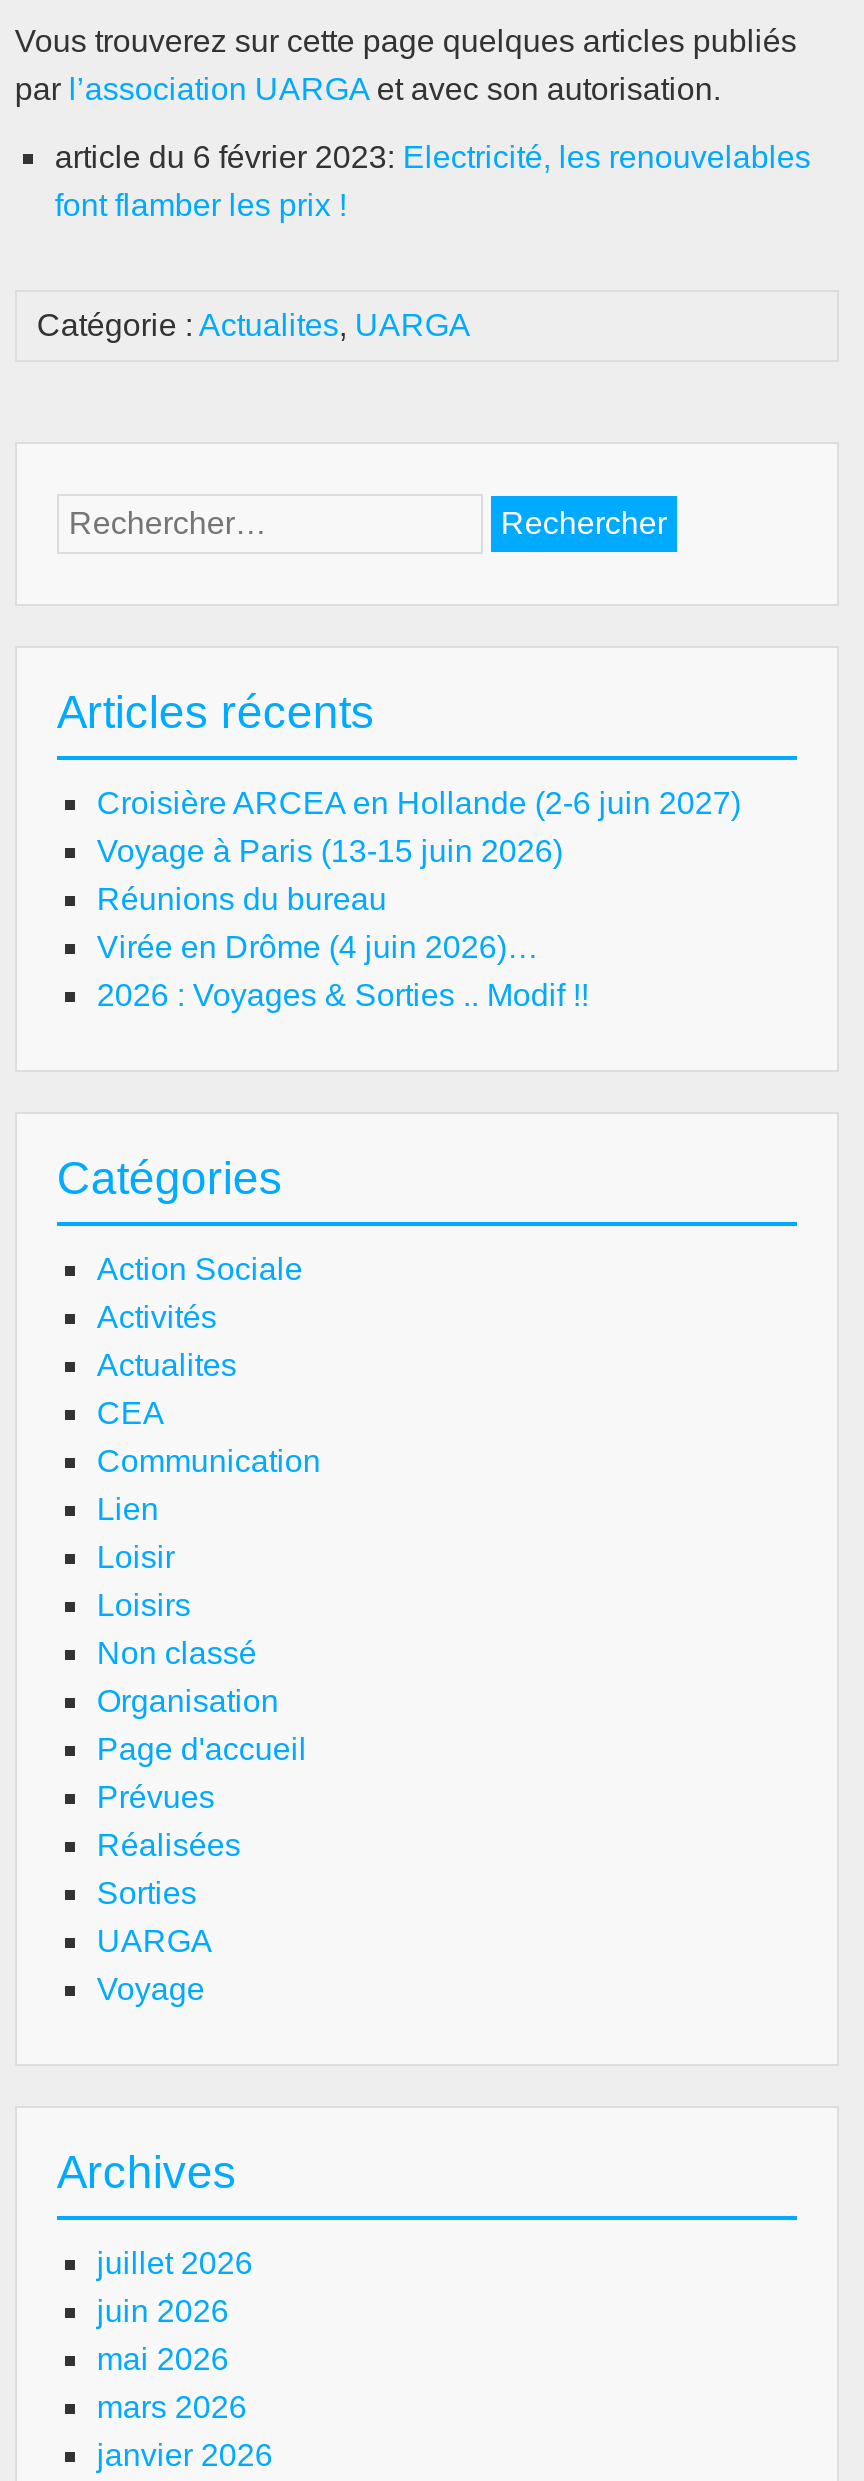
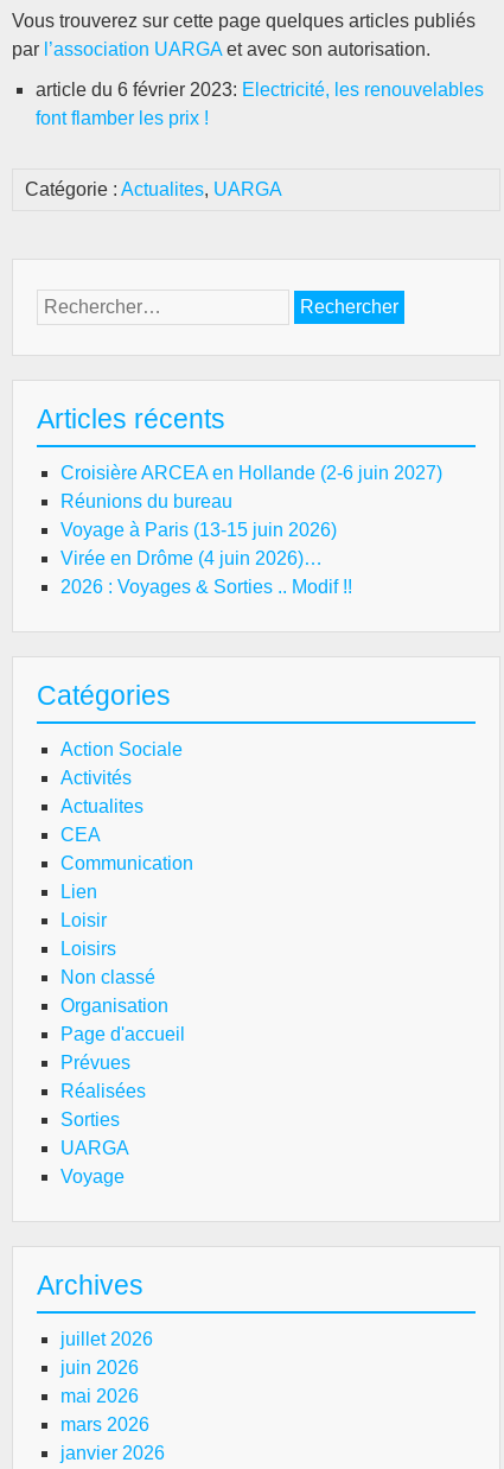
moved [97,834,563,868] -> [60,520,337,540]: Voyage à Paris (13-15 juin 2026)
moved [97,882,387,916] -> [60,491,232,511]: Réunions du bureau

